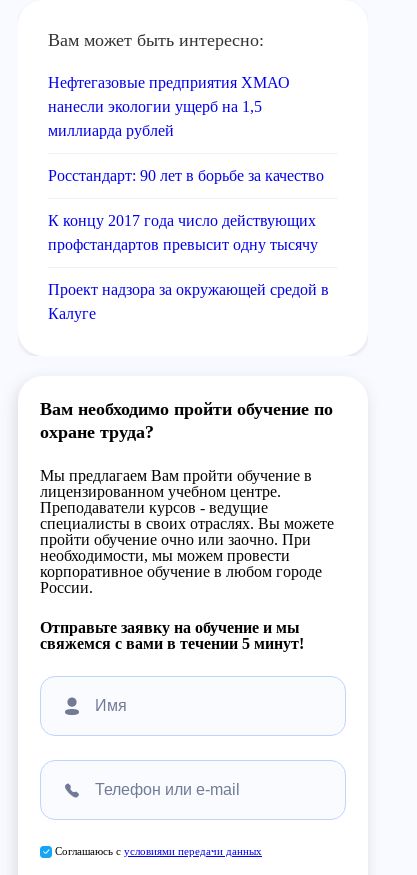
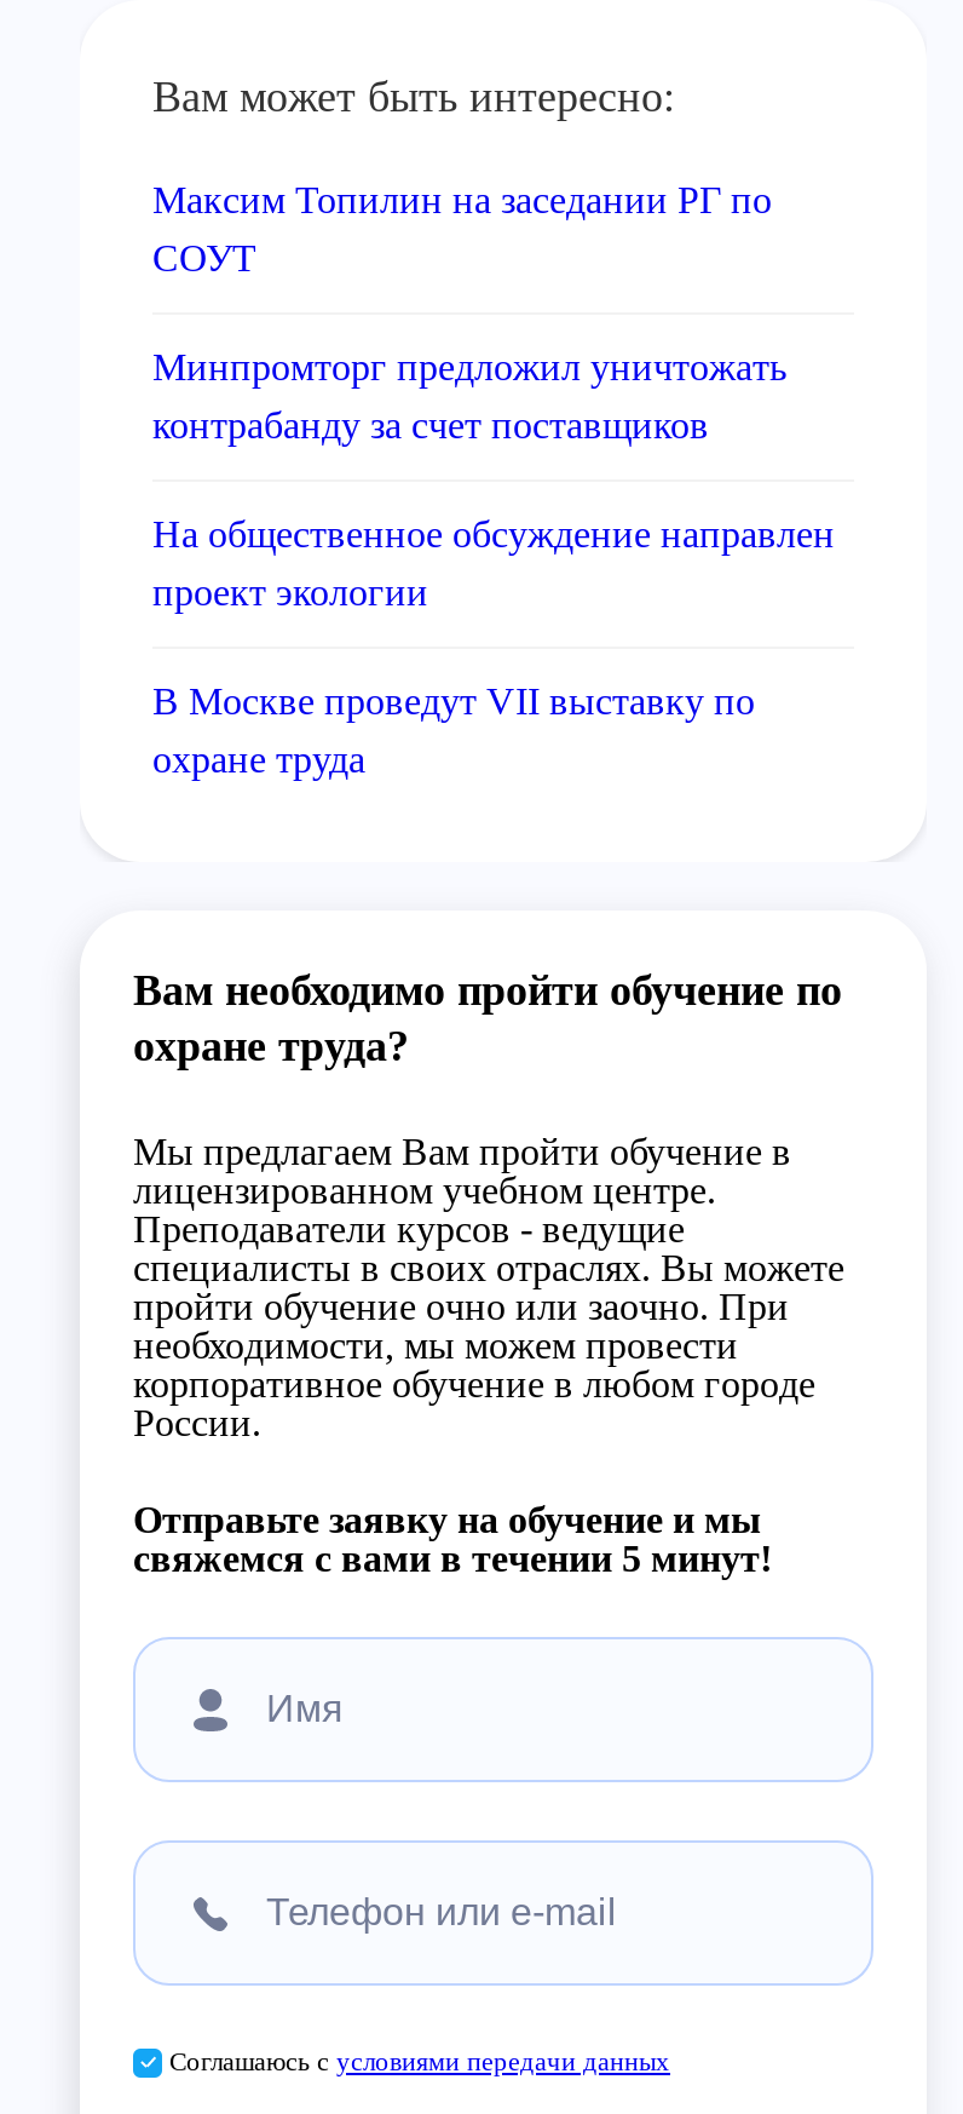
[48,74,290,139] Нефтегазовые предприятия ХМАО | нанесли экологии ущерб на 1,5 | миллиарда рублей -> [152,179,772,278] Максим Топилин на заседании РГ по | СОУТ
[48,167,324,184] Росстандарт: 90 лет в борьбе за качество -> [152,346,786,446] Минпромторг предложил уничтожать | контрабанду за счет поставщиков
[48,212,318,253] К концу 2017 года число действующих | профстандартов превысит одну тысячу -> [152,513,835,613] На общественное обсуждение направлен | проект экологии
[48,281,329,322] Проект надзора за окружающей средой в | Калуге -> [152,680,755,780] В Москве проведут VII выставку по | охране труда

